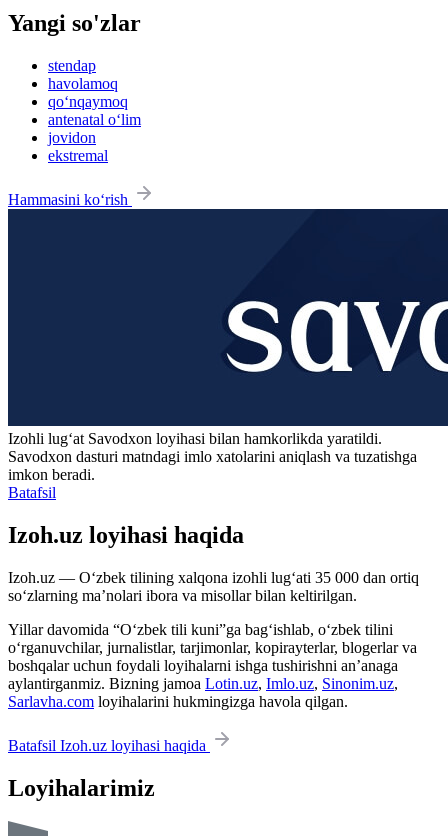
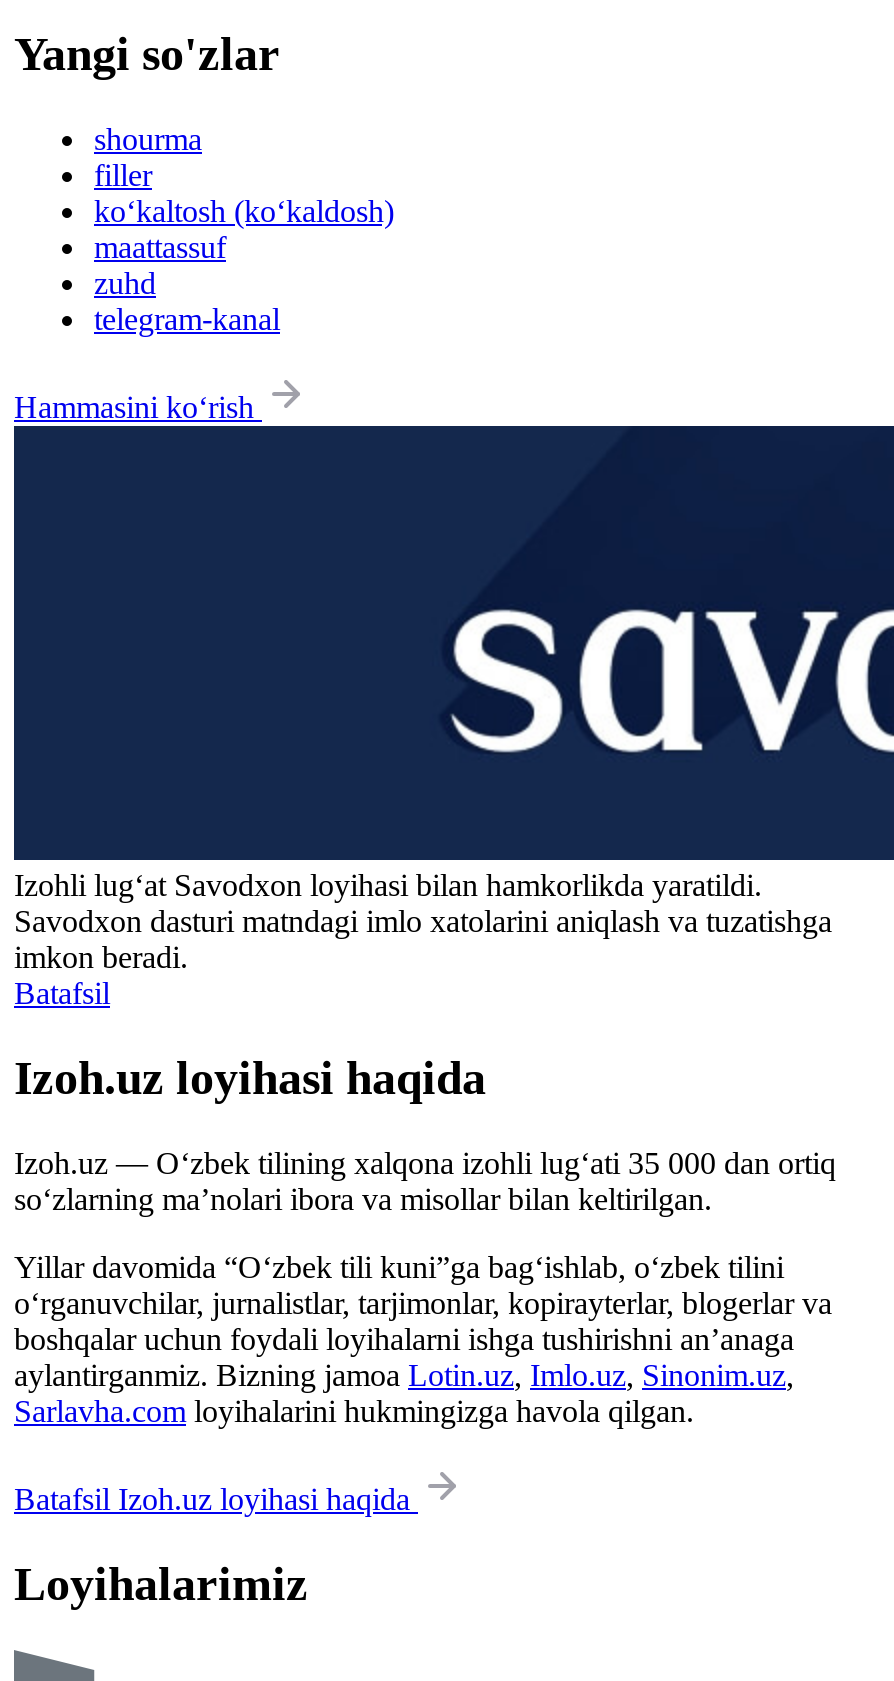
[48,57,141,164] stendap | havolamoq | qo‘nqaymoq | antenatal o‘lim | jovidon | ekstremal -> [94,122,394,336] shourma | filler | ko‘kaltosh (ko‘kaldosh) | maattassuf | zuhd | telegram-kanal

